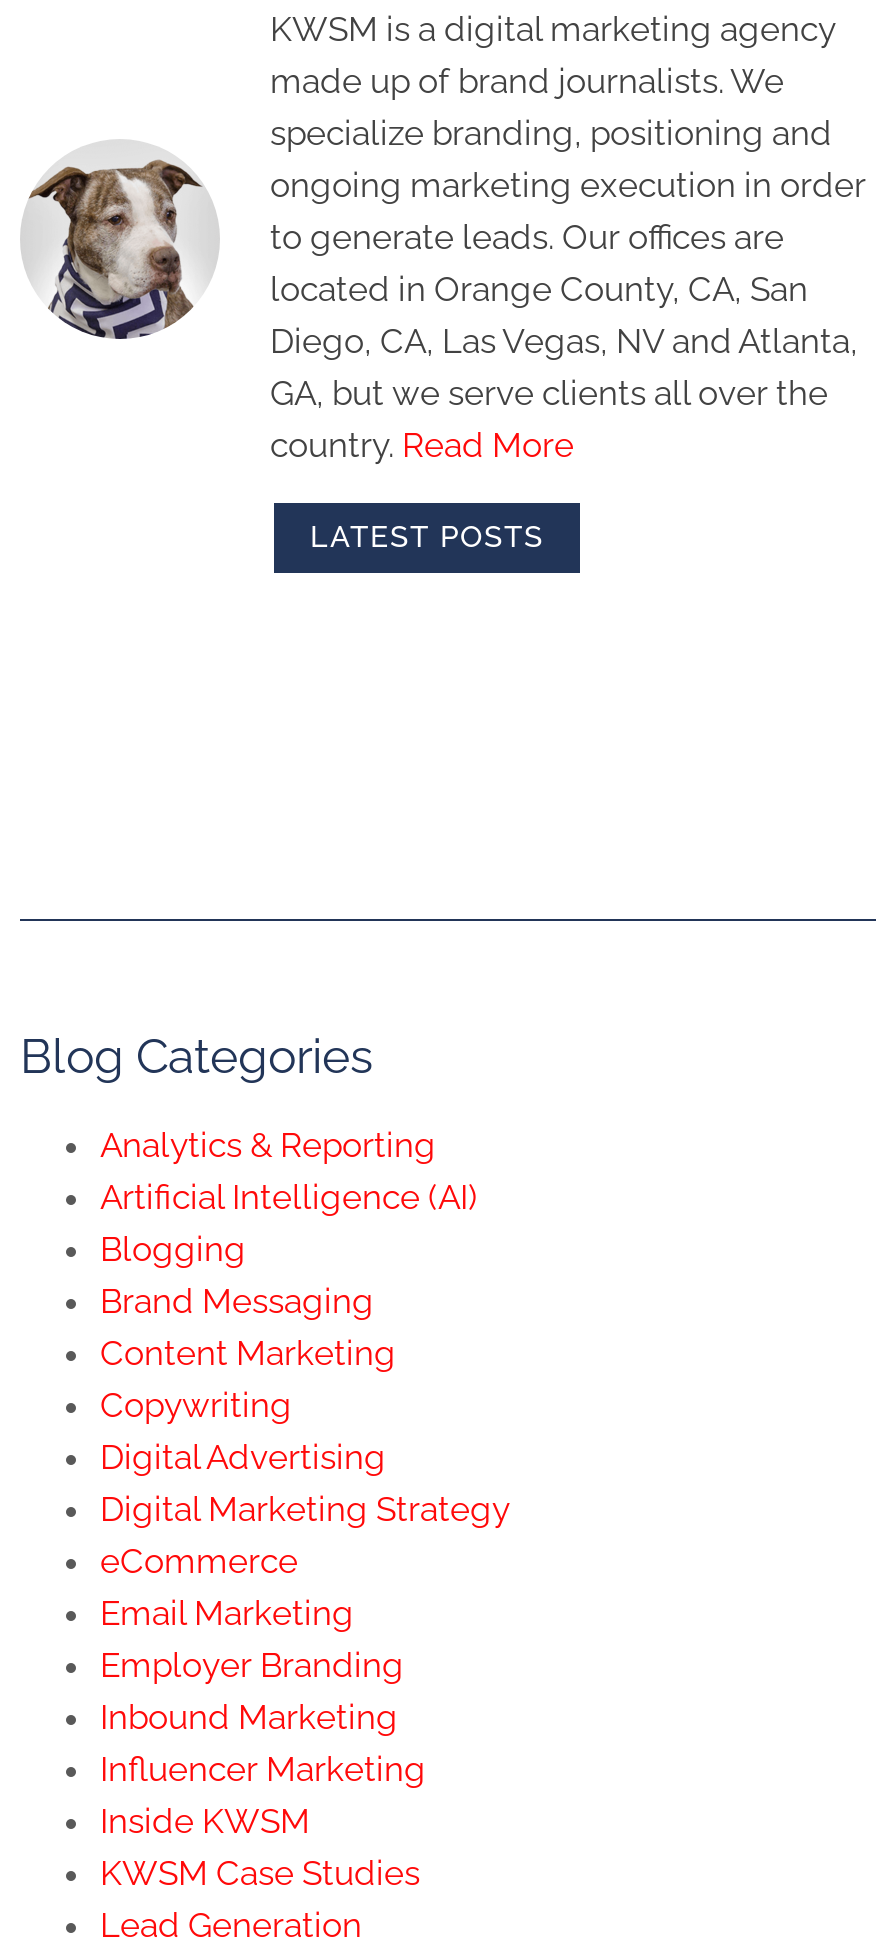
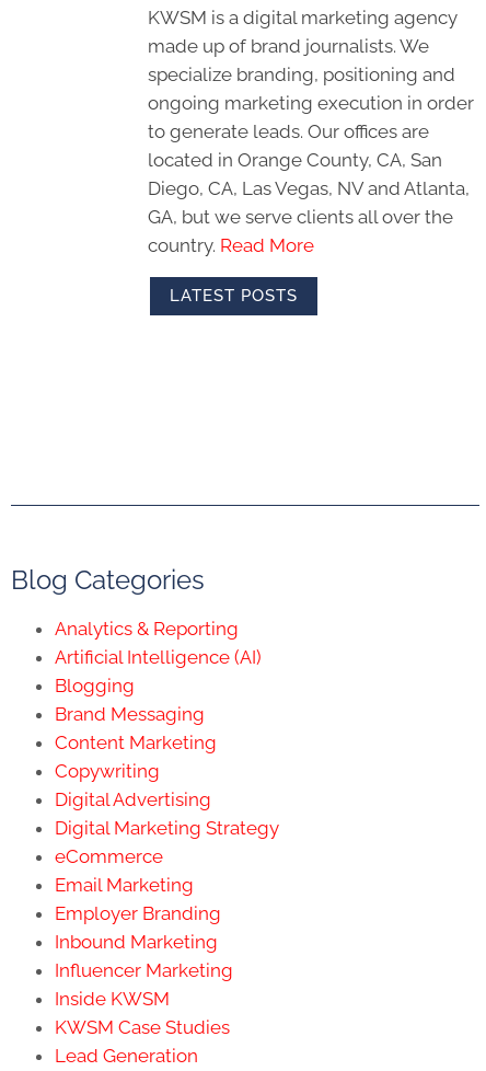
[20,141,220,341] [image] -> none

